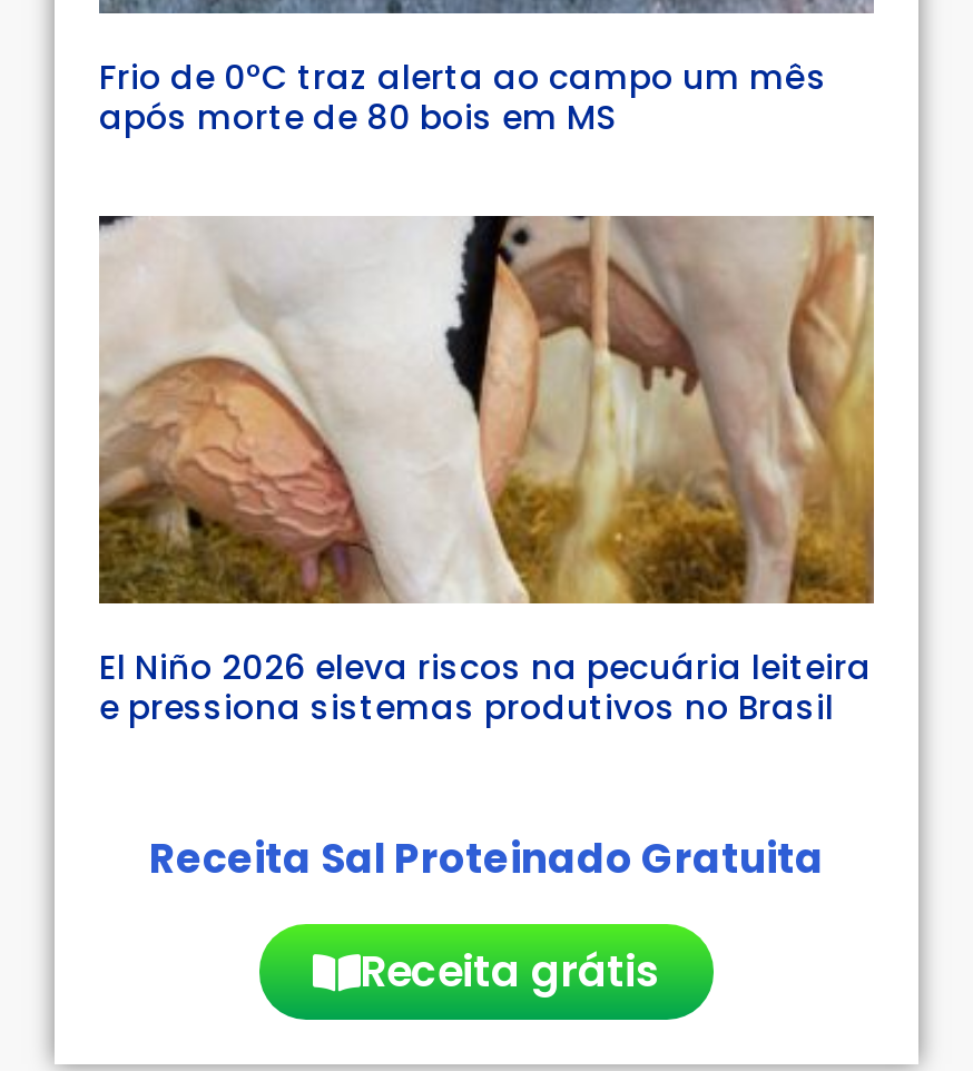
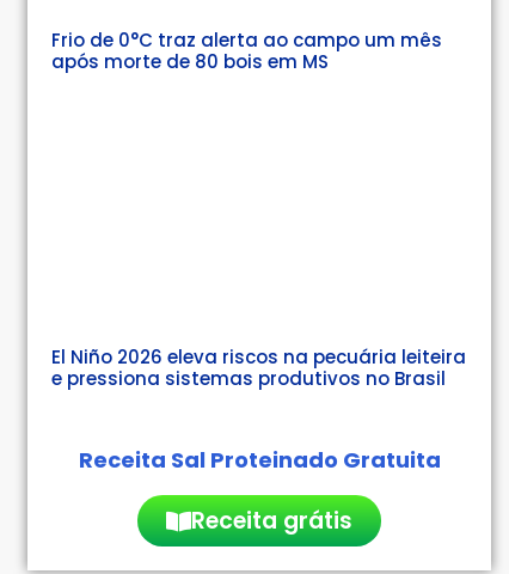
[97,214,876,606] [image] -> none

